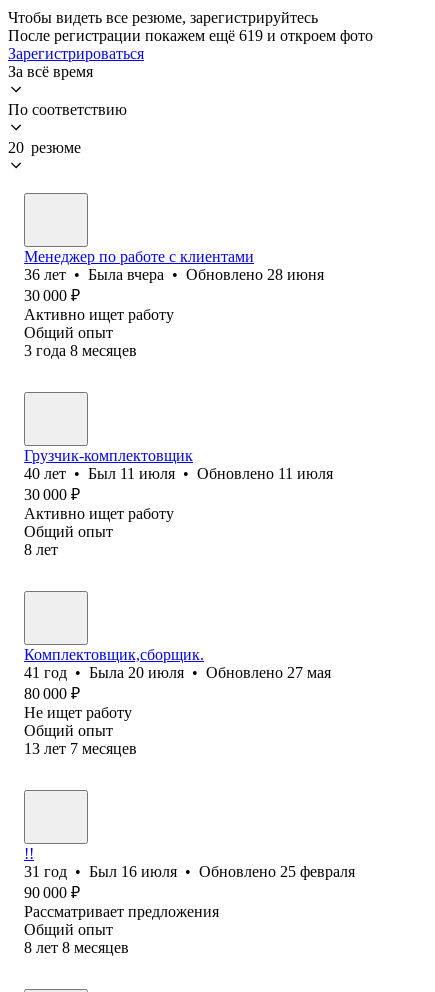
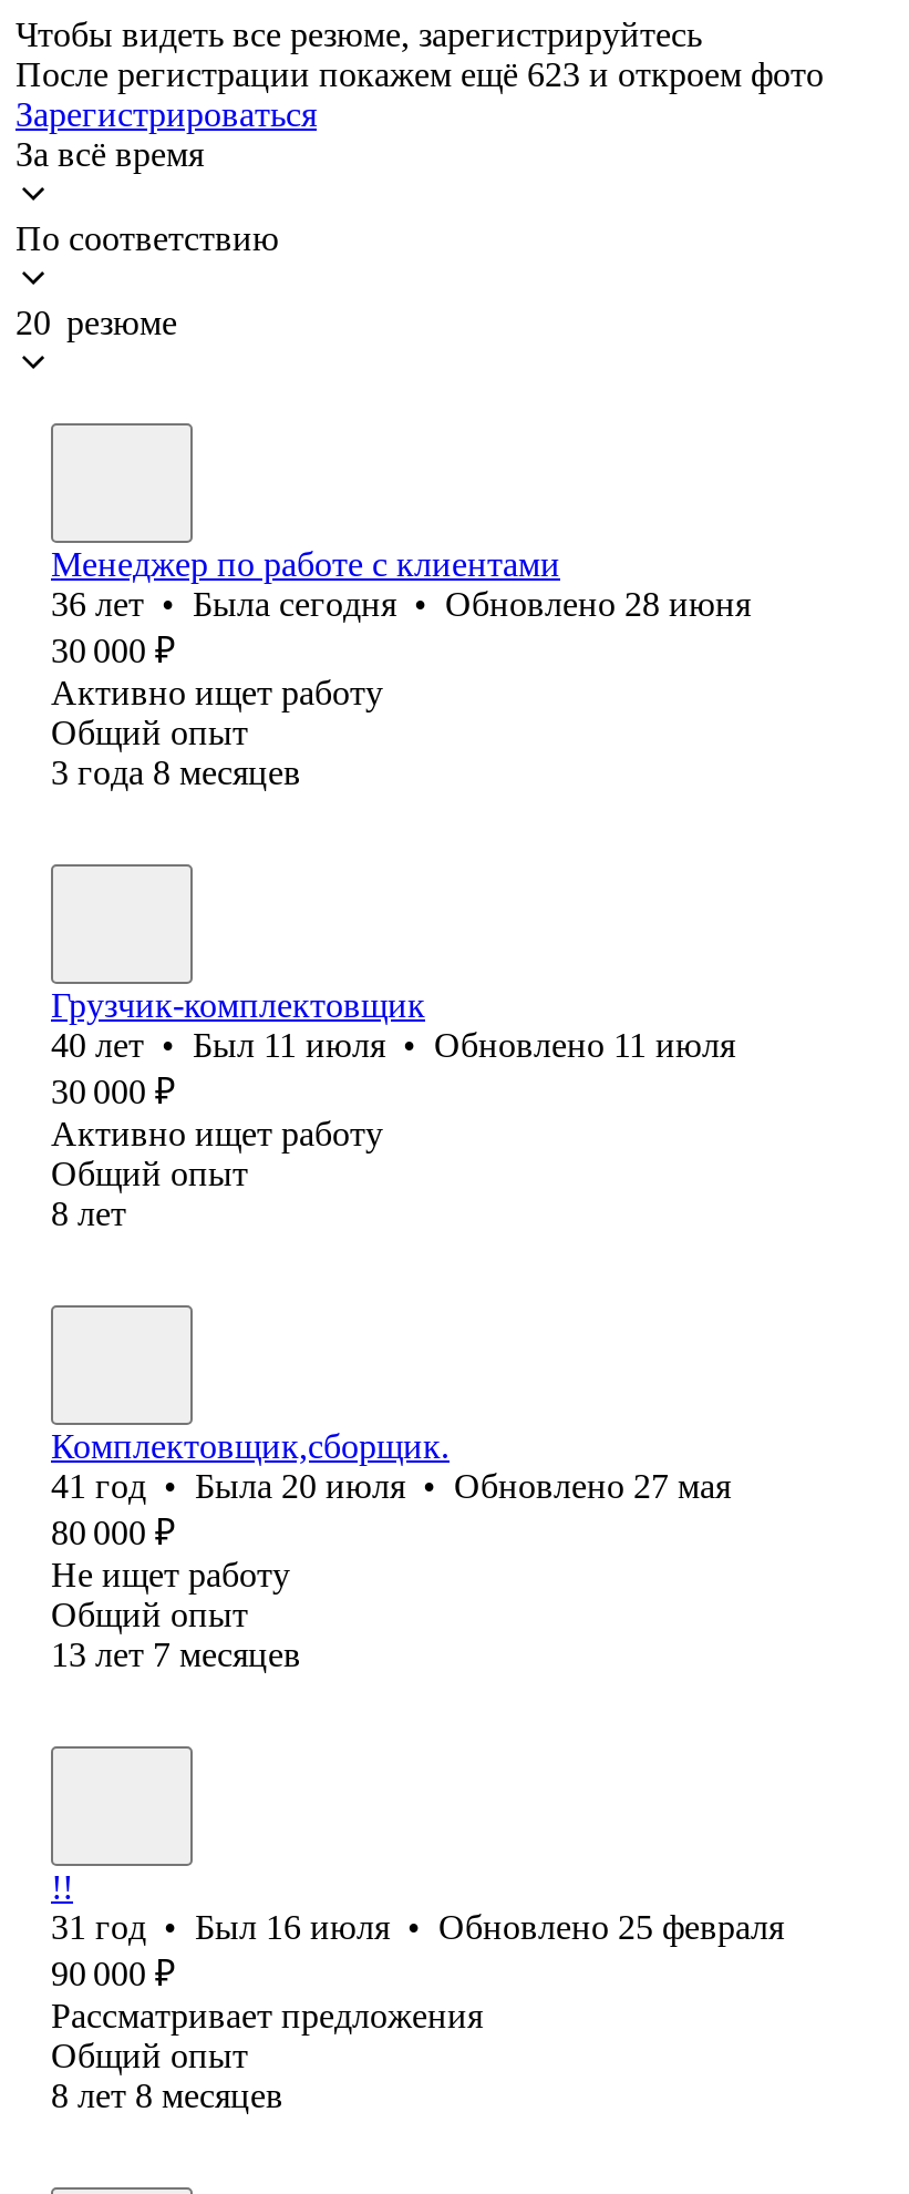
[8,27,373,44] После регистрации покажем ещё 619 и откроем фото -> [16,55,824,93] После регистрации покажем ещё 623 и откроем фото
[24,266,324,283] 36 лет • Была вчера • Обновлено 28 июня -> [51,585,751,623] 36 лет • Была сегодня • Обновлено 28 июня

